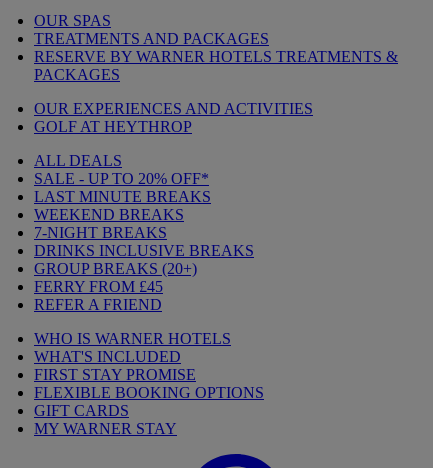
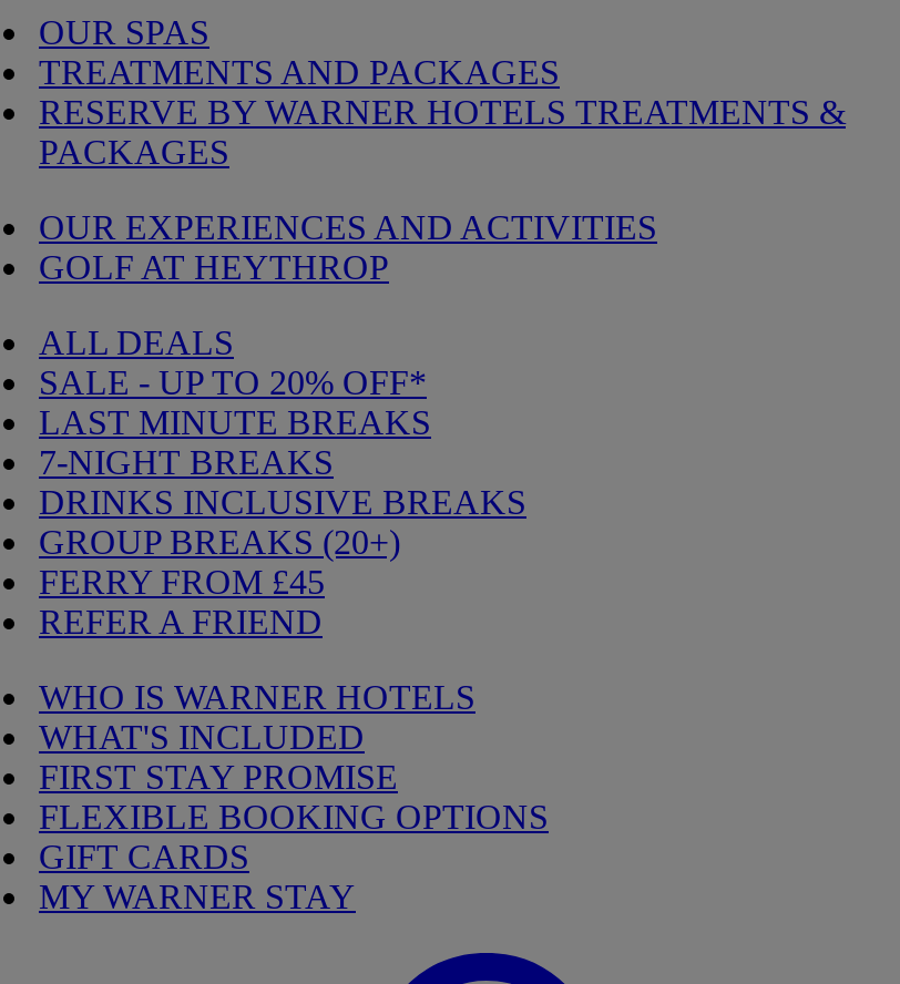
[34,206,184,223] WEEKEND BREAKS -> none

